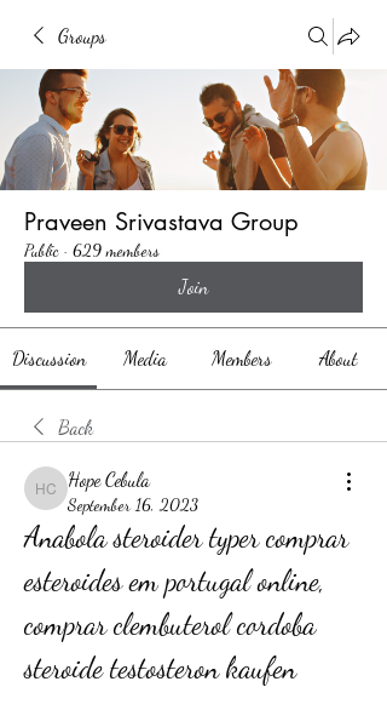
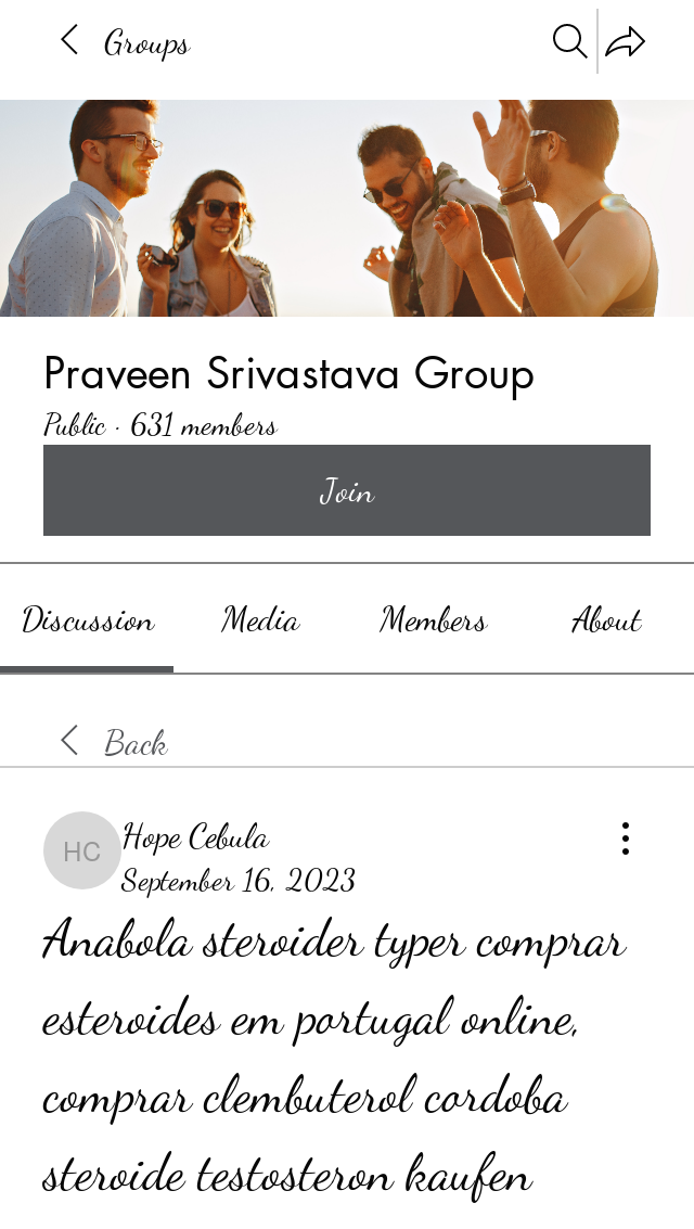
[24,240,160,260] Public · 629 members -> [43,406,278,443] Public · 631 members

